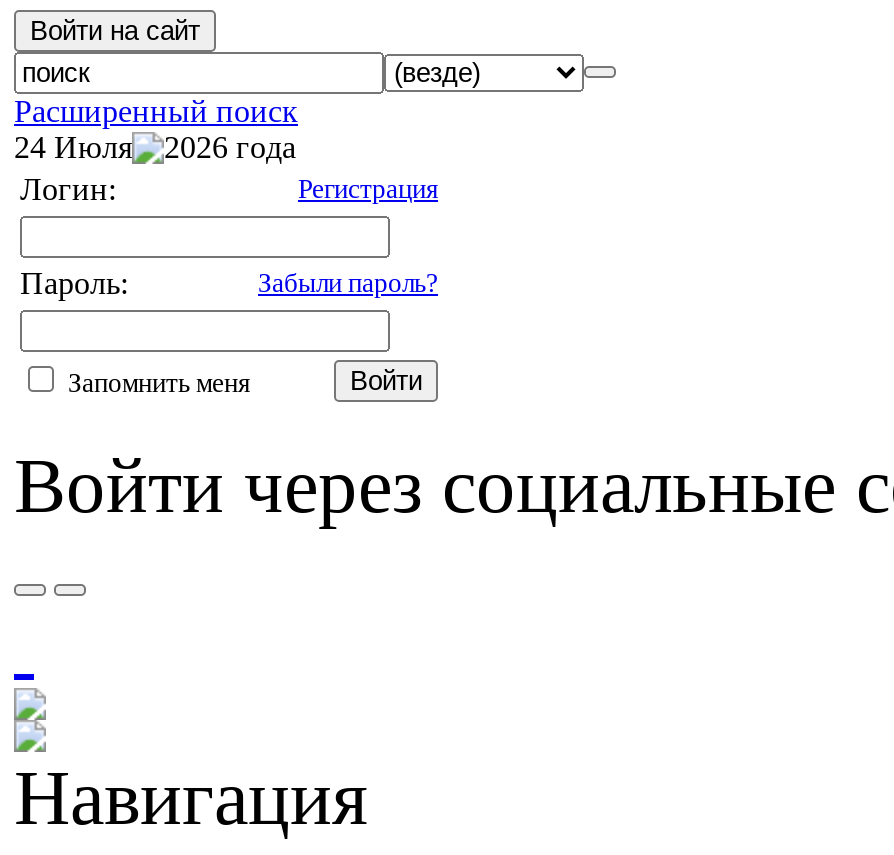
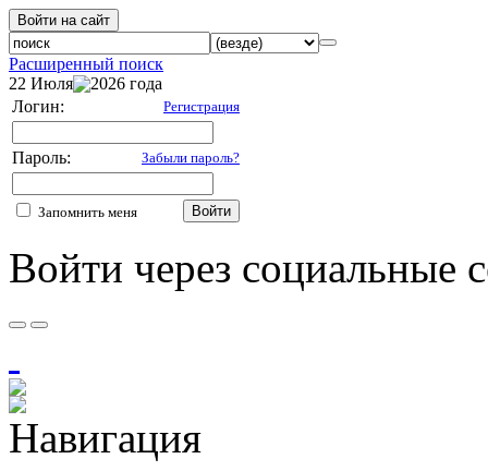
[14,130,296,164] 24 Июля 2026 года -> [9,74,162,93] 22 Июля 2026 года

